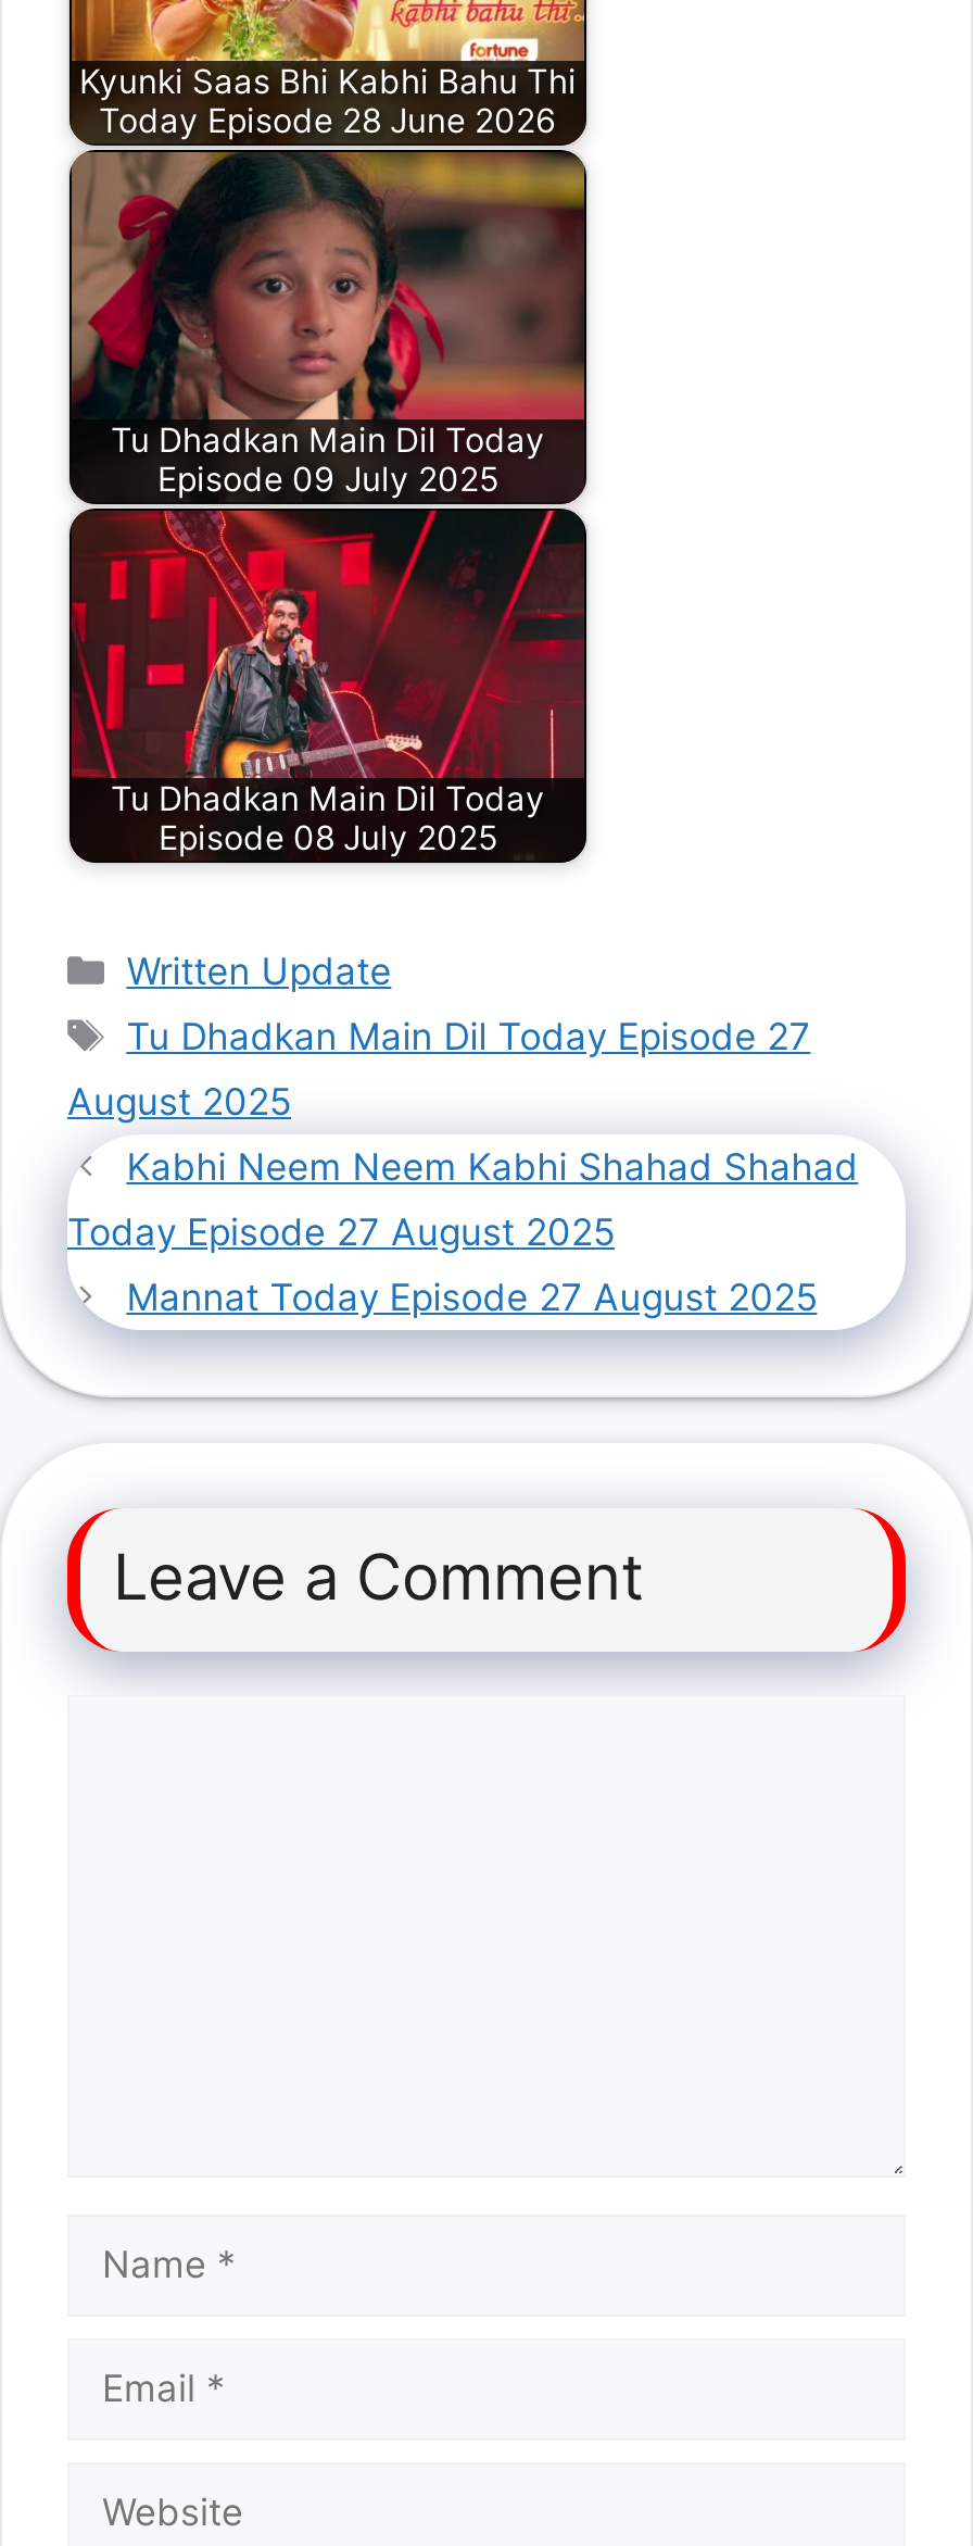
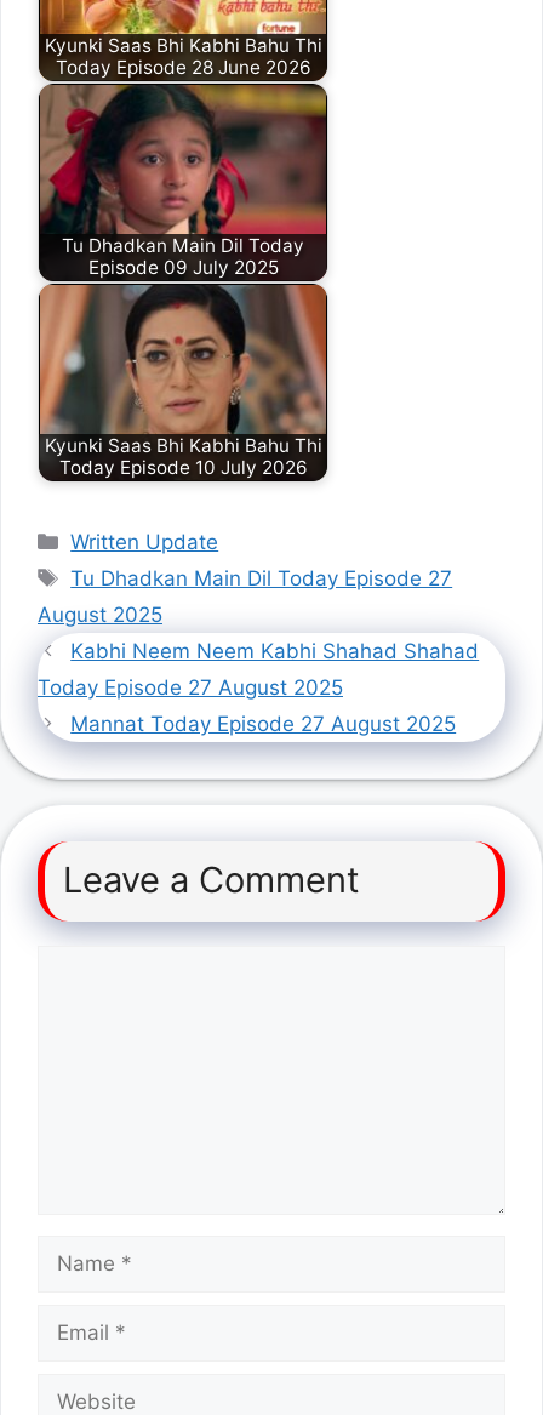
[69,509,586,859] [image] | Tu Dhadkan Main Dil Today | Episode 08 July 2025 -> [39,284,327,479] [image] | Kyunki Saas Bhi Kabhi Bahu Thi | Today Episode 10 July 2026

